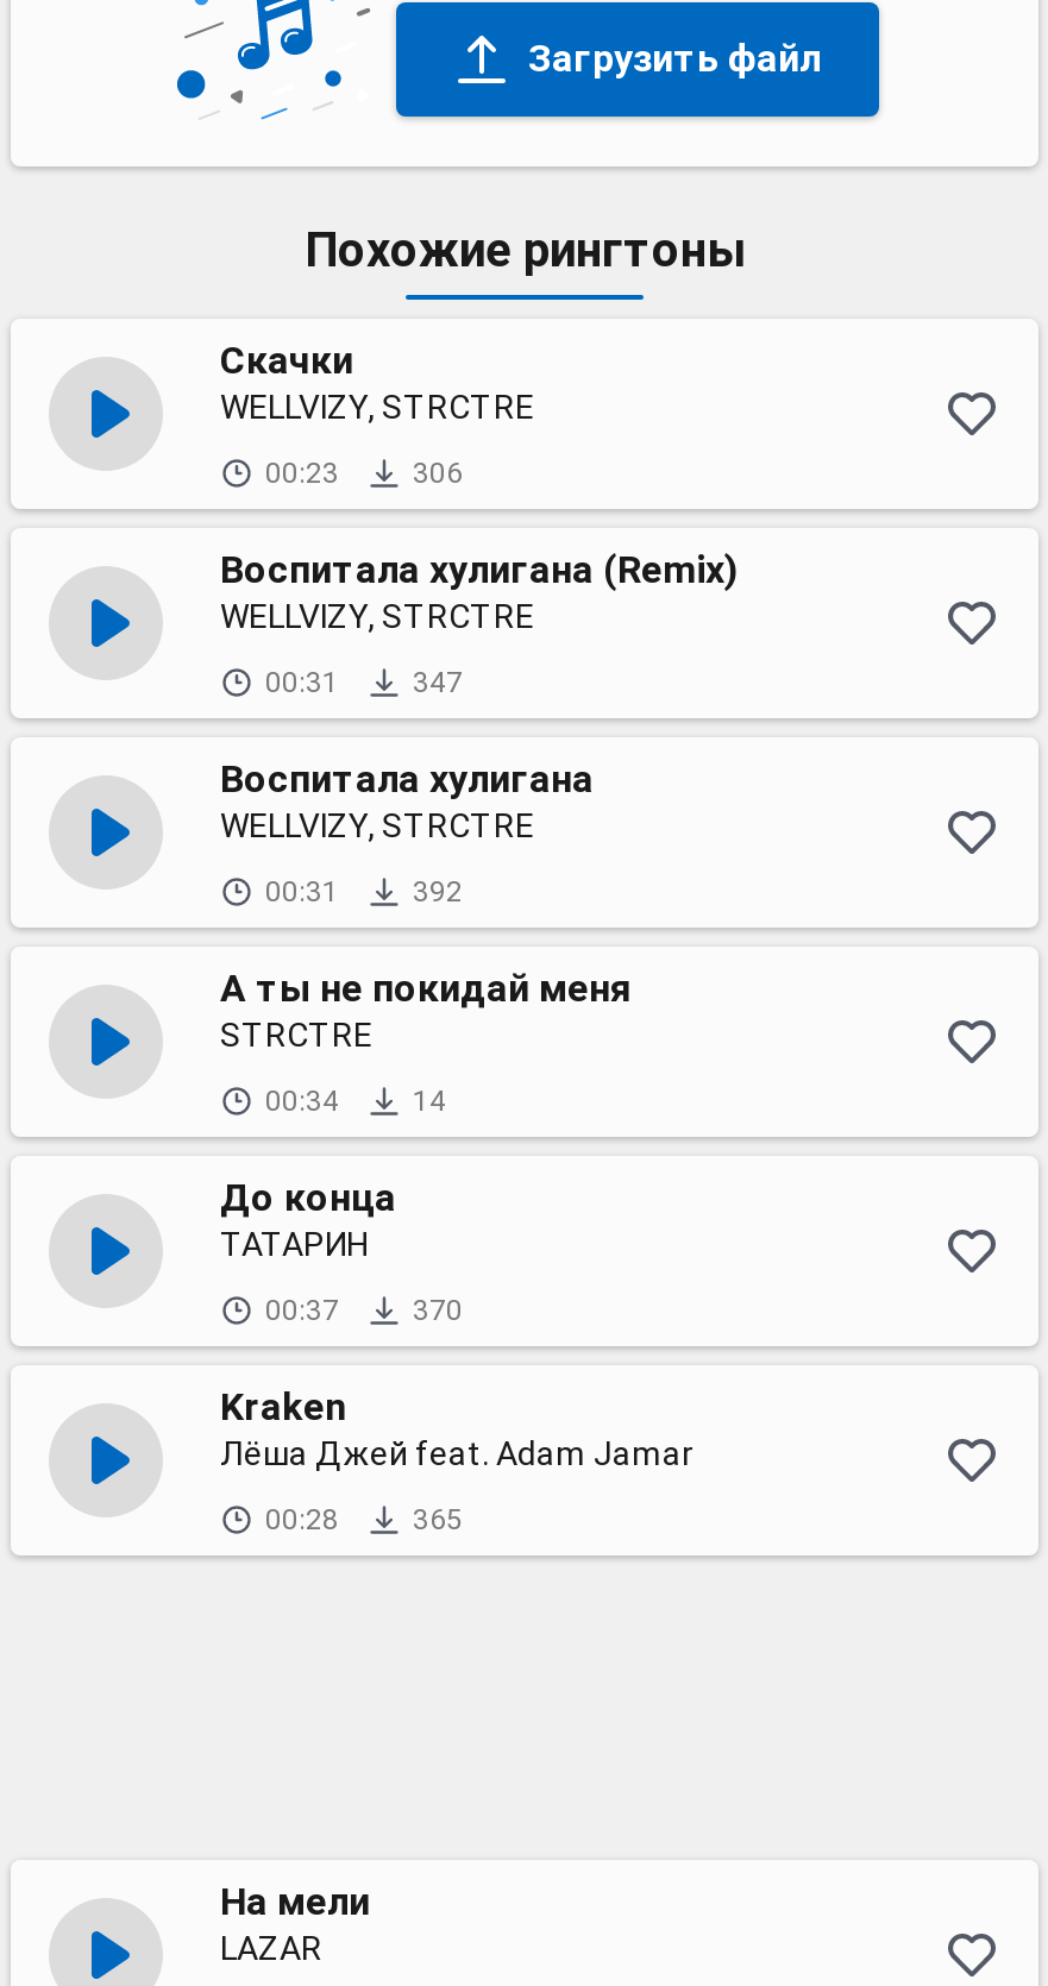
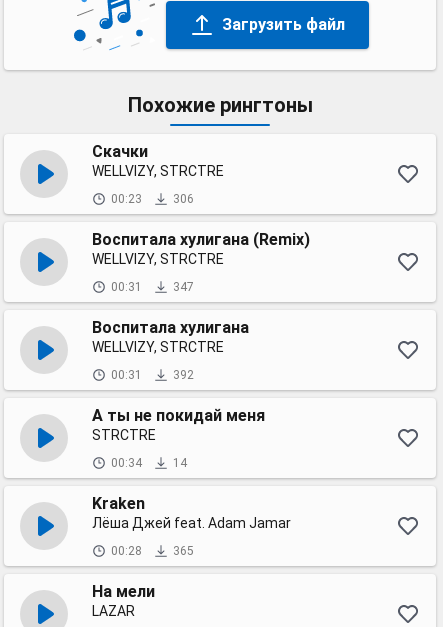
[220,1175,463,1327] До конца | ТАТАРИН | 00:37 | 370 -> none

